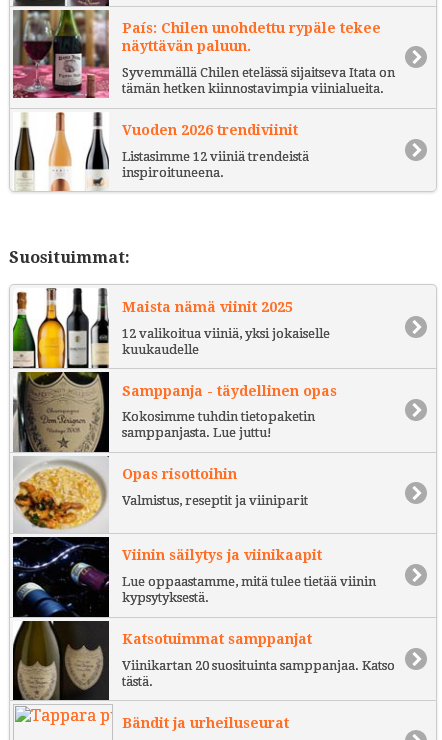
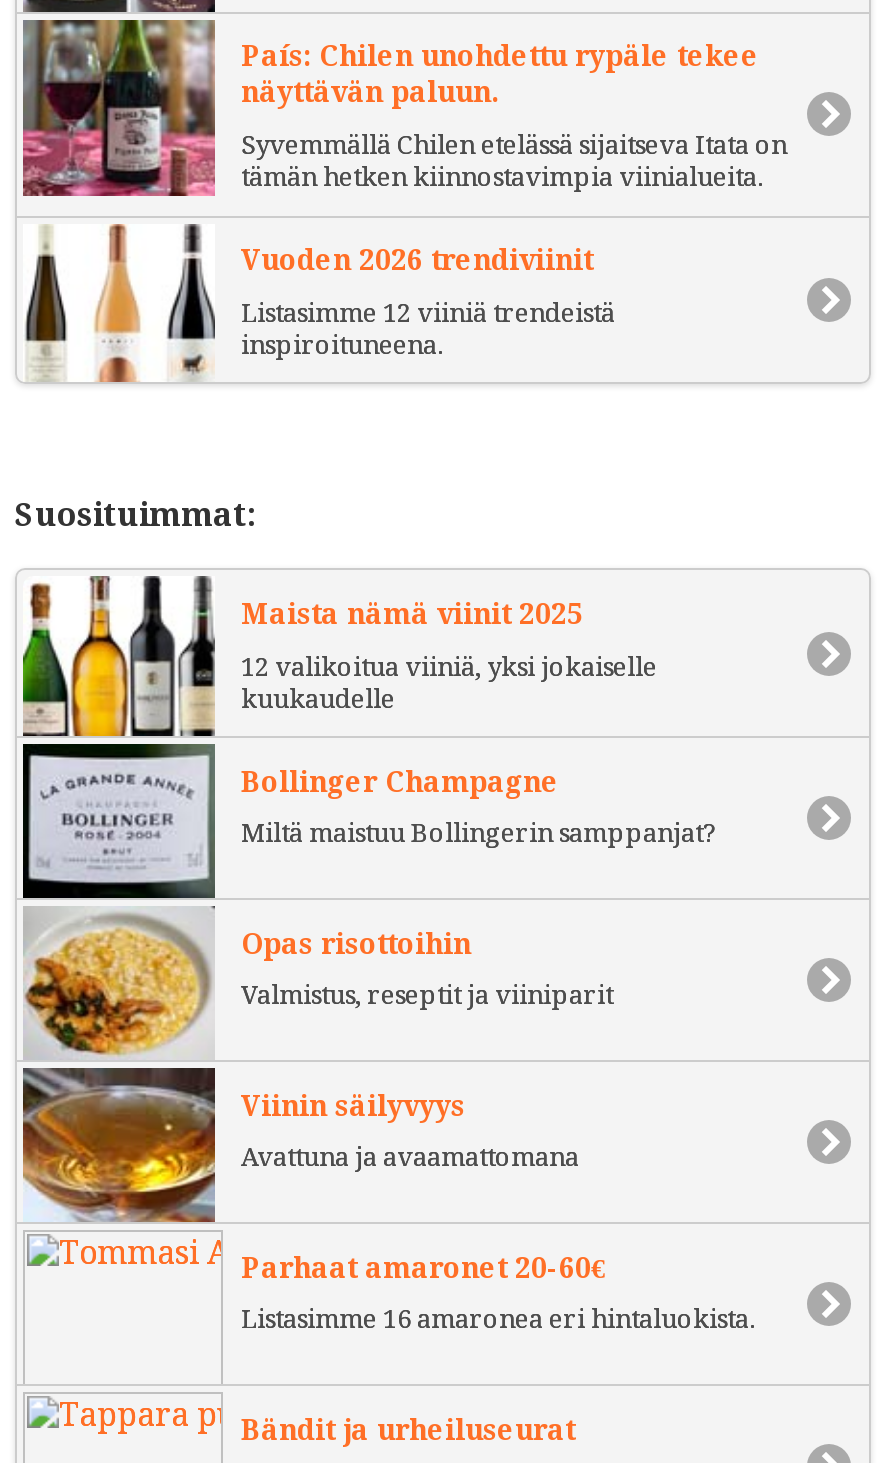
[13,372,337,453] [image] | Samppanja - täydellinen opas -> [21,742,559,900] [image] | Bollinger Champagne
[122,409,315,440] Kokosimme tuhdin tietopaketin | samppanjasta. Lue juttu! -> [241,819,717,849] Miltä maistuu Bollingerin samppanjat?
[12,536,322,701] [image] | Viinin säilytys ja viinikaapit -> [21,1066,465,1384] [image] | Viinin säilyvyys
[122,574,376,605] Lue oppaastamme, mitä tulee tietää viinin | kypsytyksestä. -> [241,1143,579,1173] Avattuna ja avaamattomana
[122,631,312,647] Katsotuimmat samppanjat -> [241,1251,605,1283] Parhaat amaronet 20-60€
[122,658,395,689] Viinikartan 20 suosituinta samppanjaa. Katso | tästä. -> [241,1305,757,1335] Listasimme 16 amaronea eri hintaluokista.

